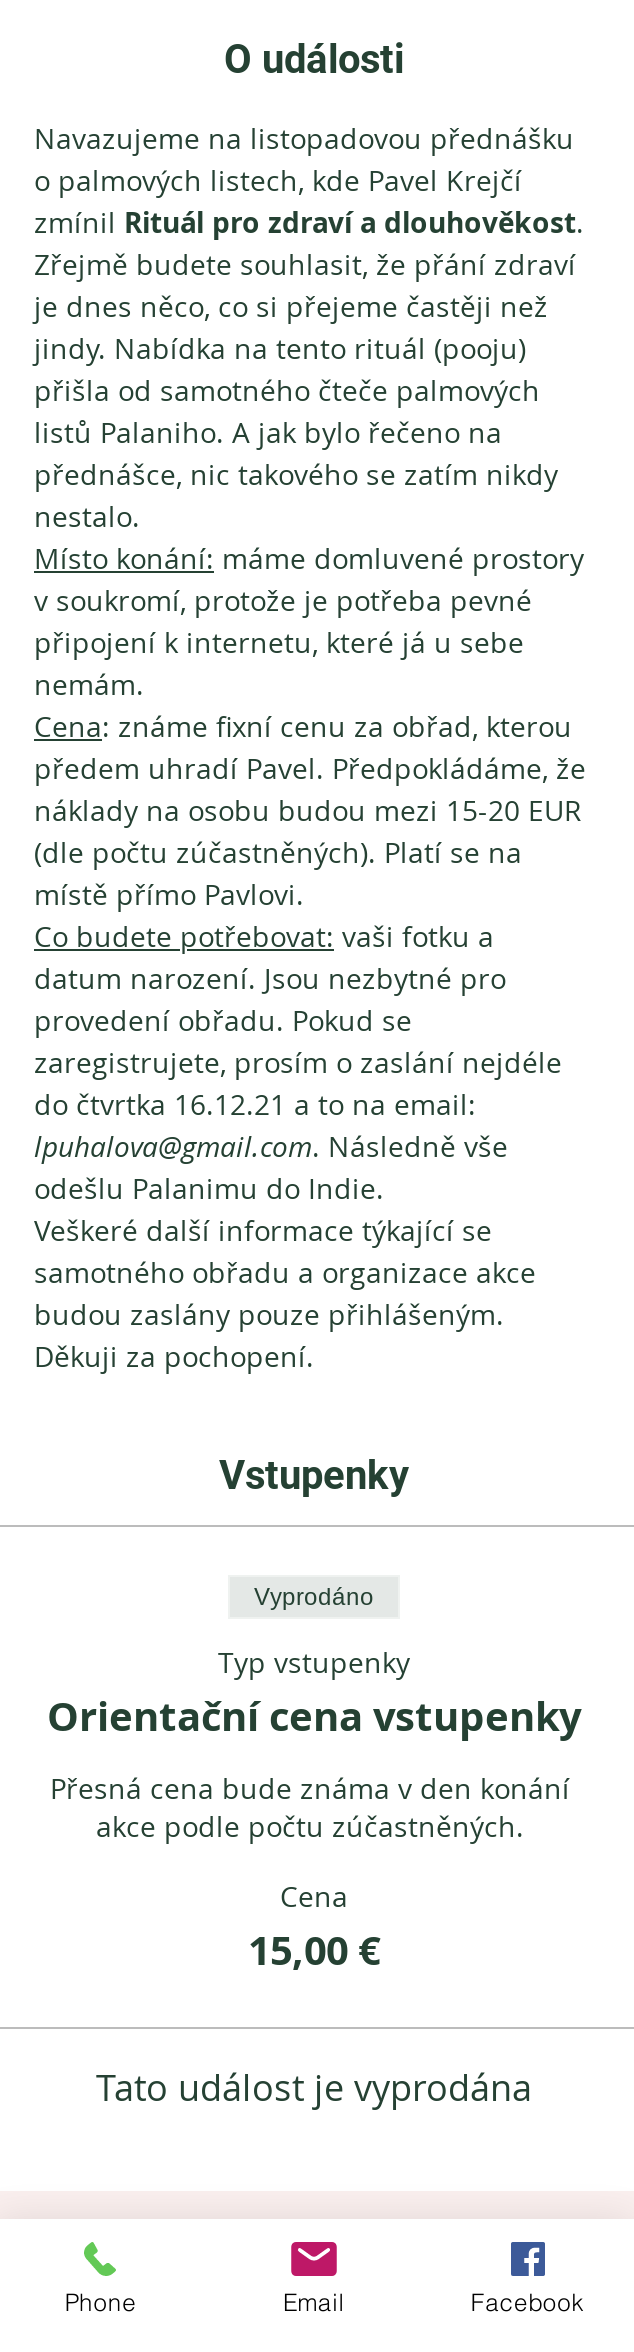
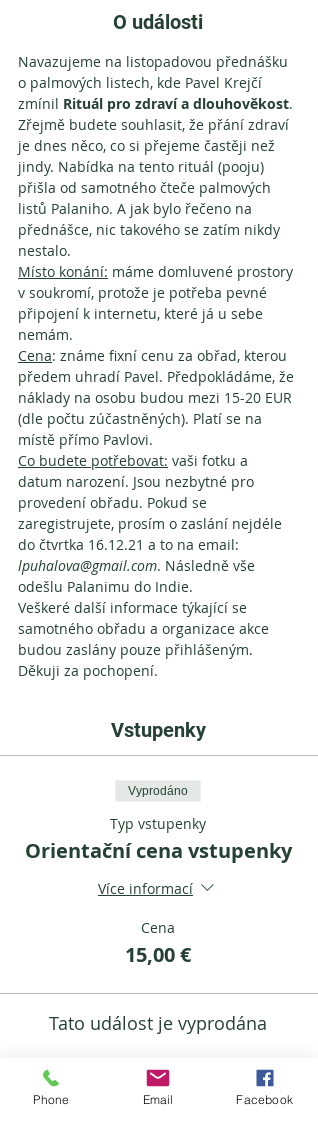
[50,1770,570,1846] Přesná cena bude známa v den konání | akce podle počtu zúčastněných. -> [98,879,193,898] Více informací

